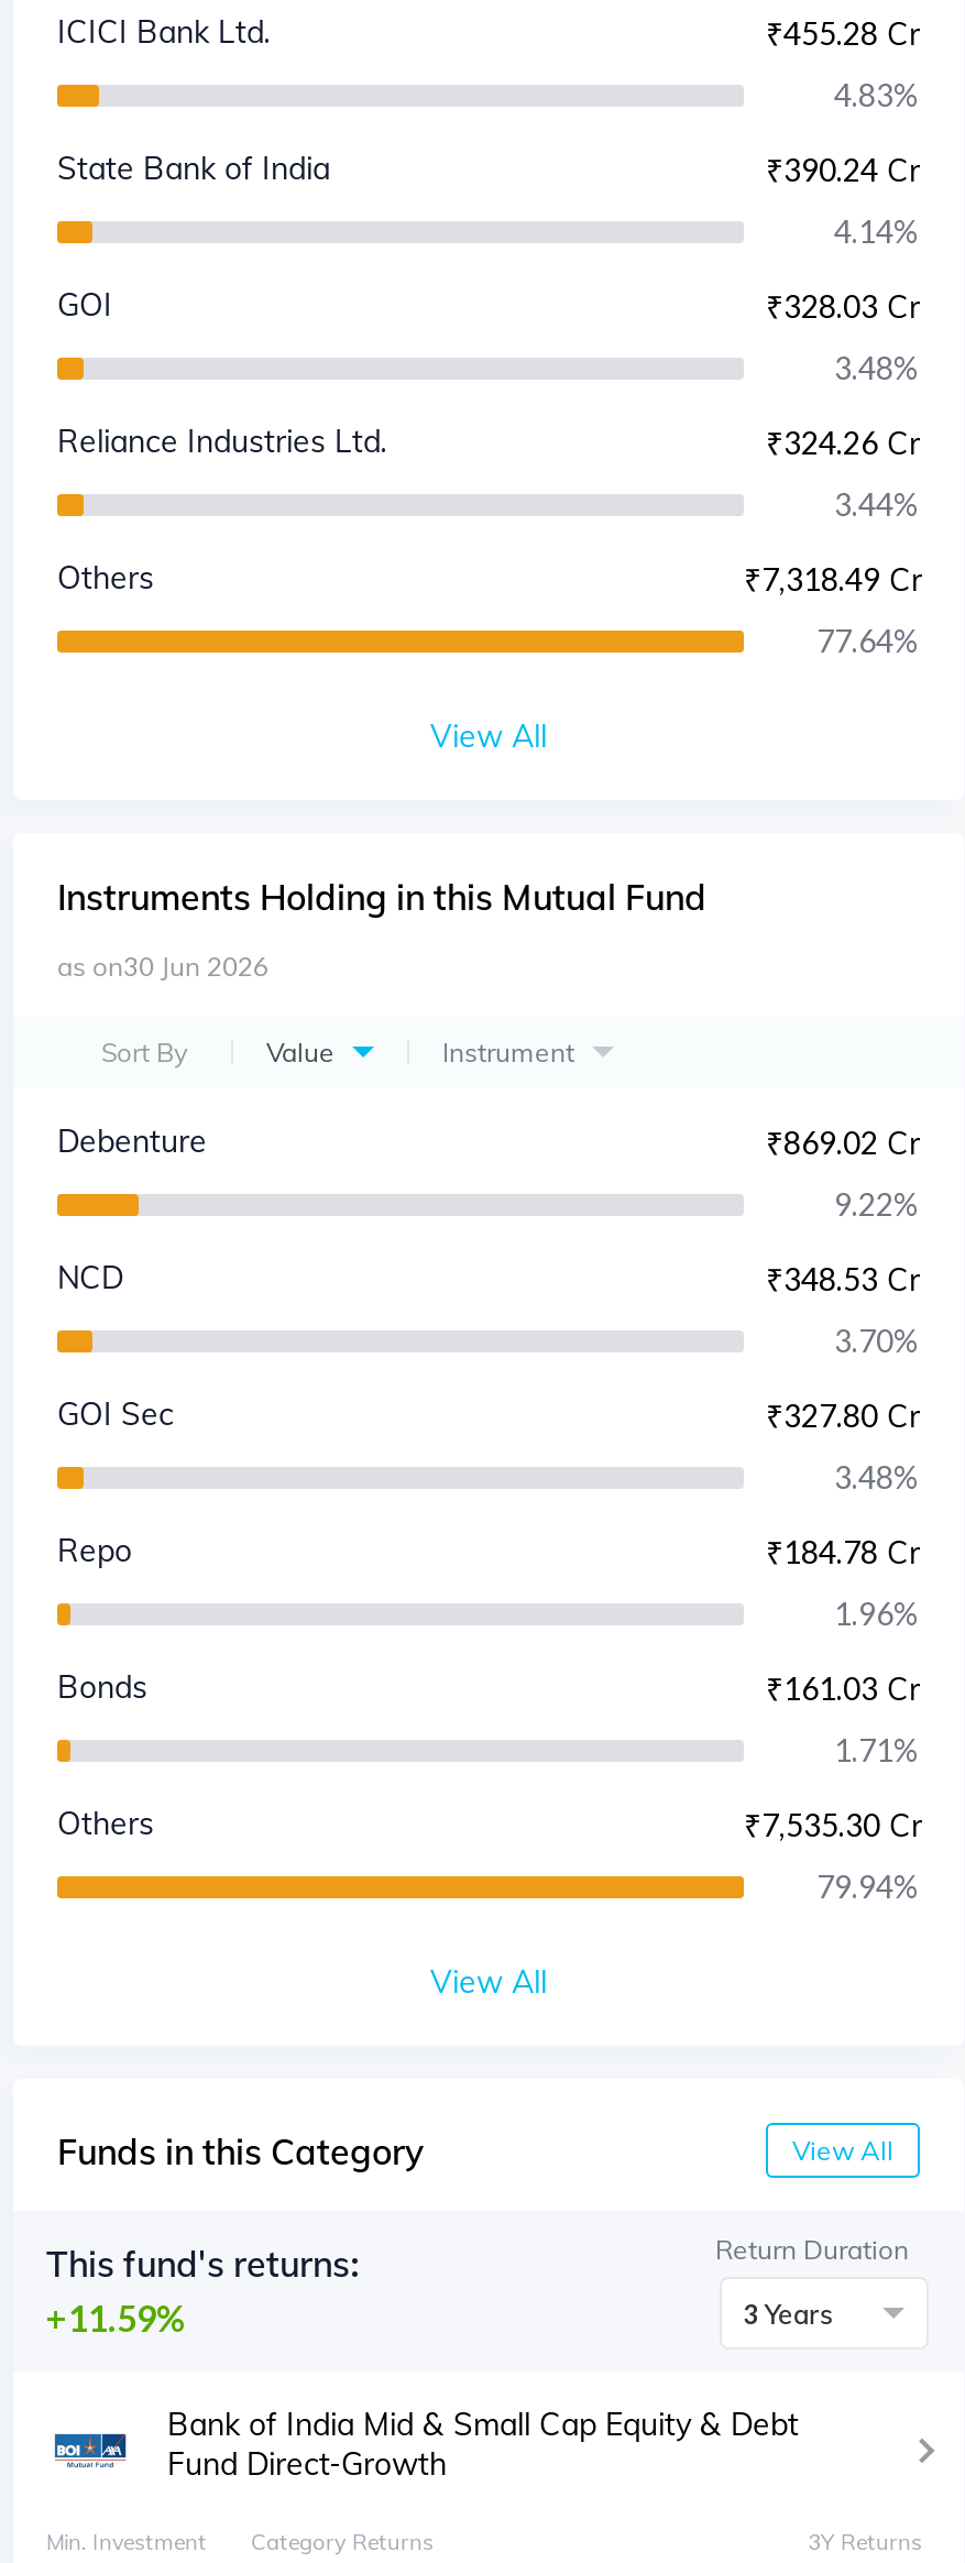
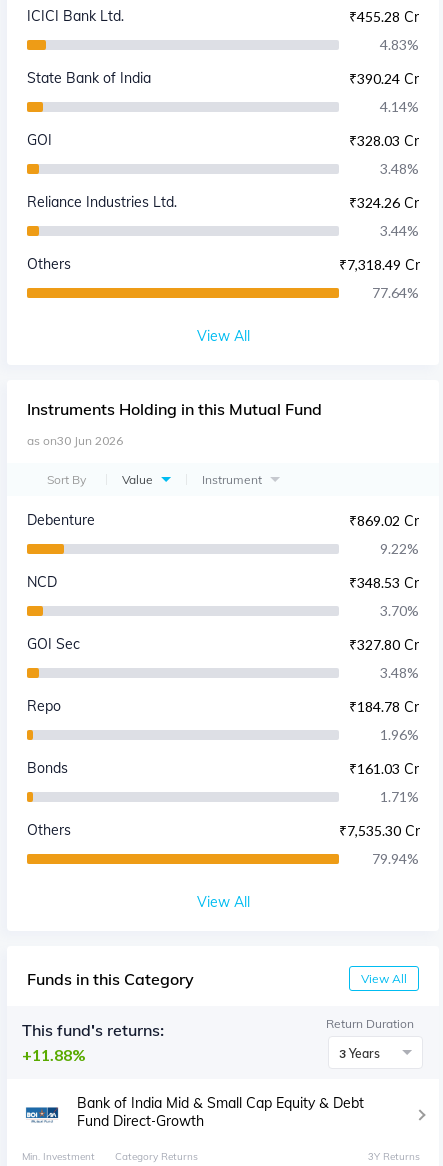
[68,2297,187,2341] 11.59% -> [32,1045,86,1065] 11.88%

